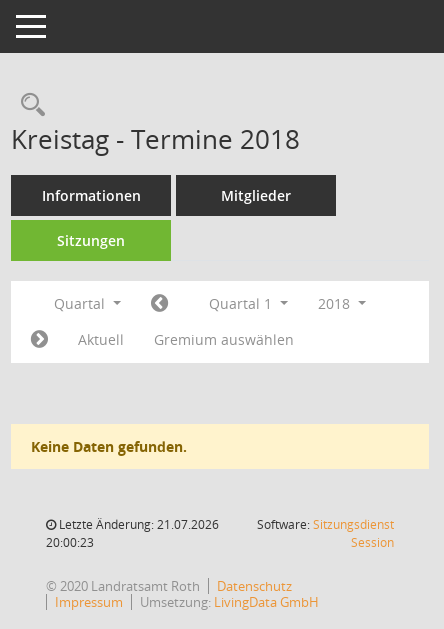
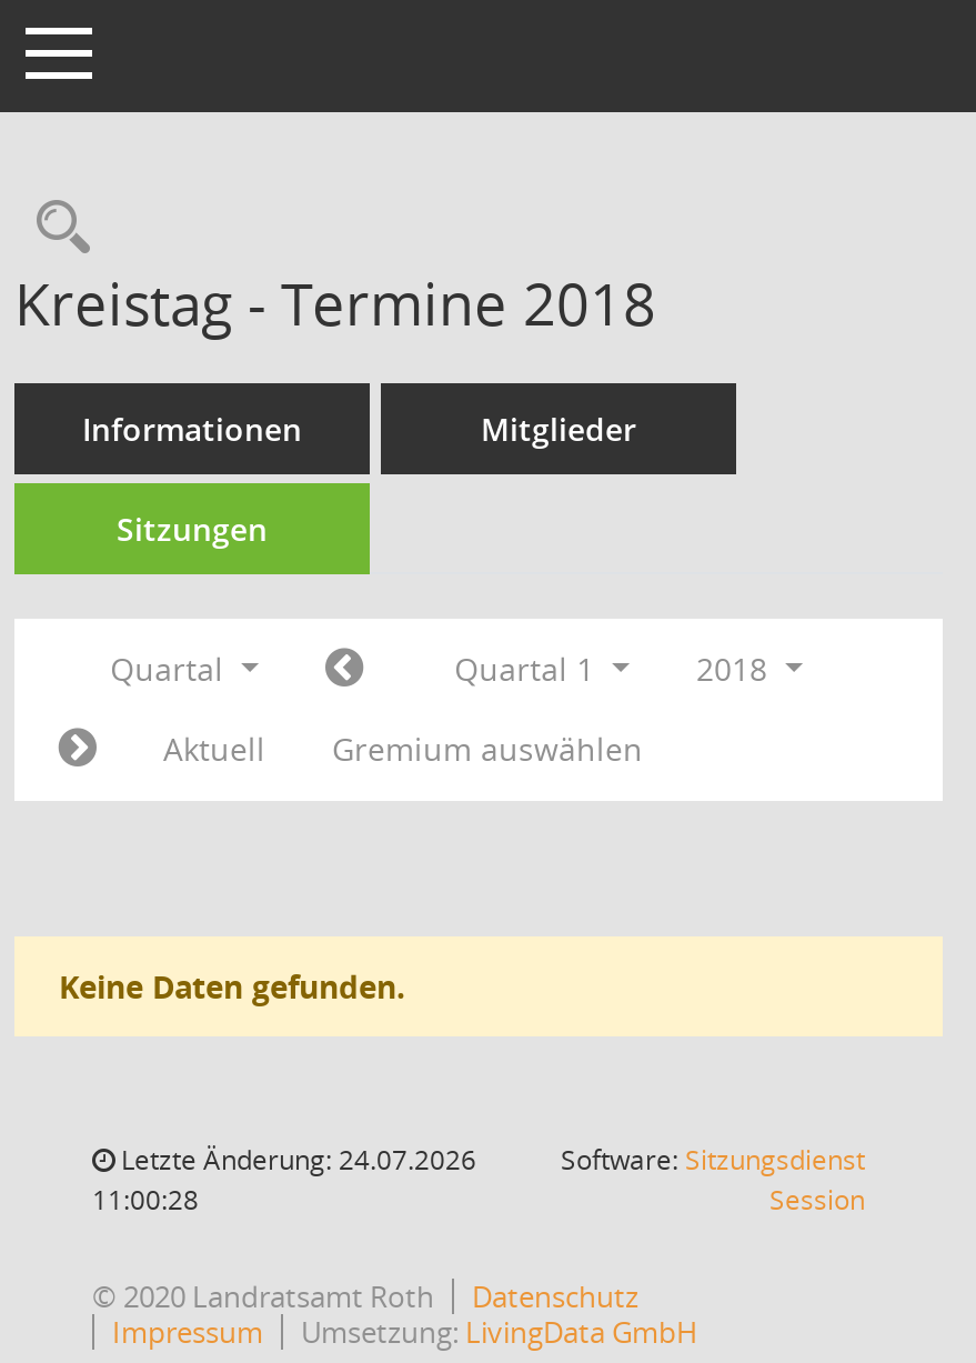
[56,516,219,533] Letzte Änderung: 21.07.2026 -> [114,1141,476,1179] Letzte Änderung: 24.07.2026
[46,534,94,551] 20:00:23 -> [92,1181,199,1219] 11:00:28

